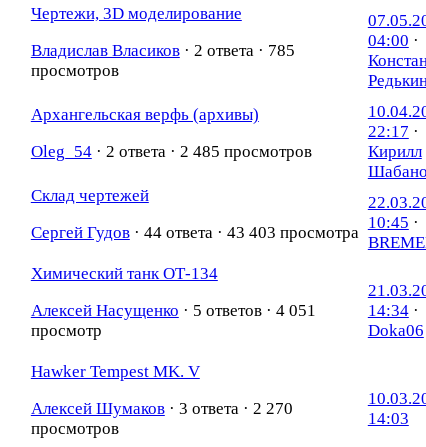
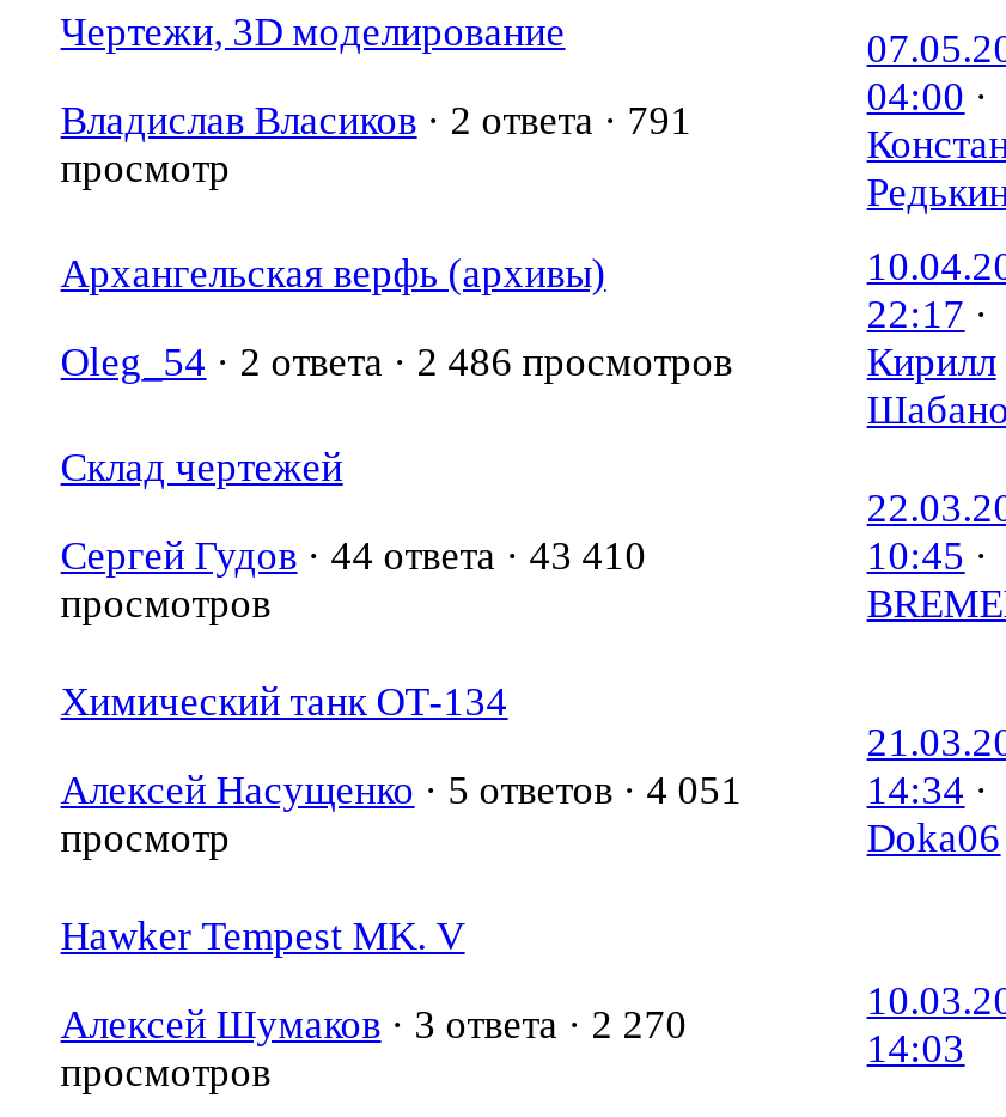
[31,41,295,80] Владислав Власиков · 2 ответа · 785 | просмотров -> [61,98,692,191] Владислав Власиков · 2 ответа · 791 | просмотр
[31,142,312,161] Oleg_54 · 2 ответа · 2 485 просмотров -> [61,339,733,385] Oleg_54 · 2 ответа · 2 486 просмотров
[31,223,359,242] Сергей Гудов · 44 ответа · 43 403 просмотра -> [61,533,647,626] Сергей Гудов · 44 ответа · 43 410 | просмотров

